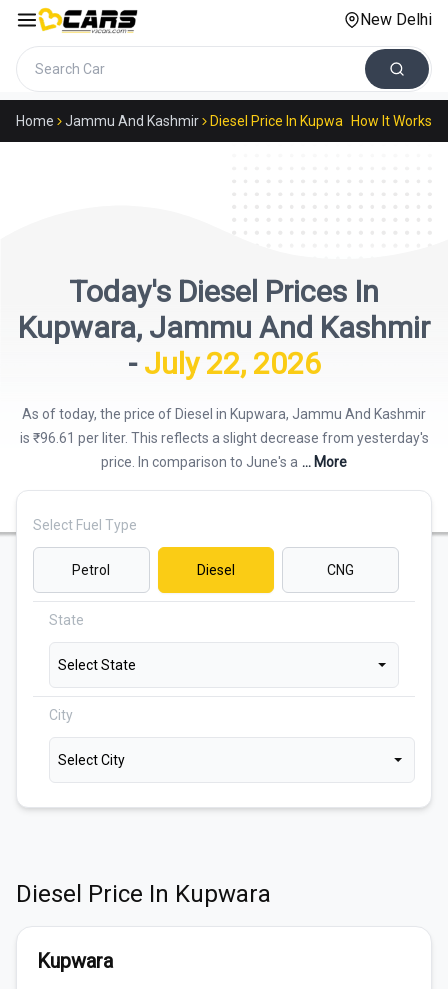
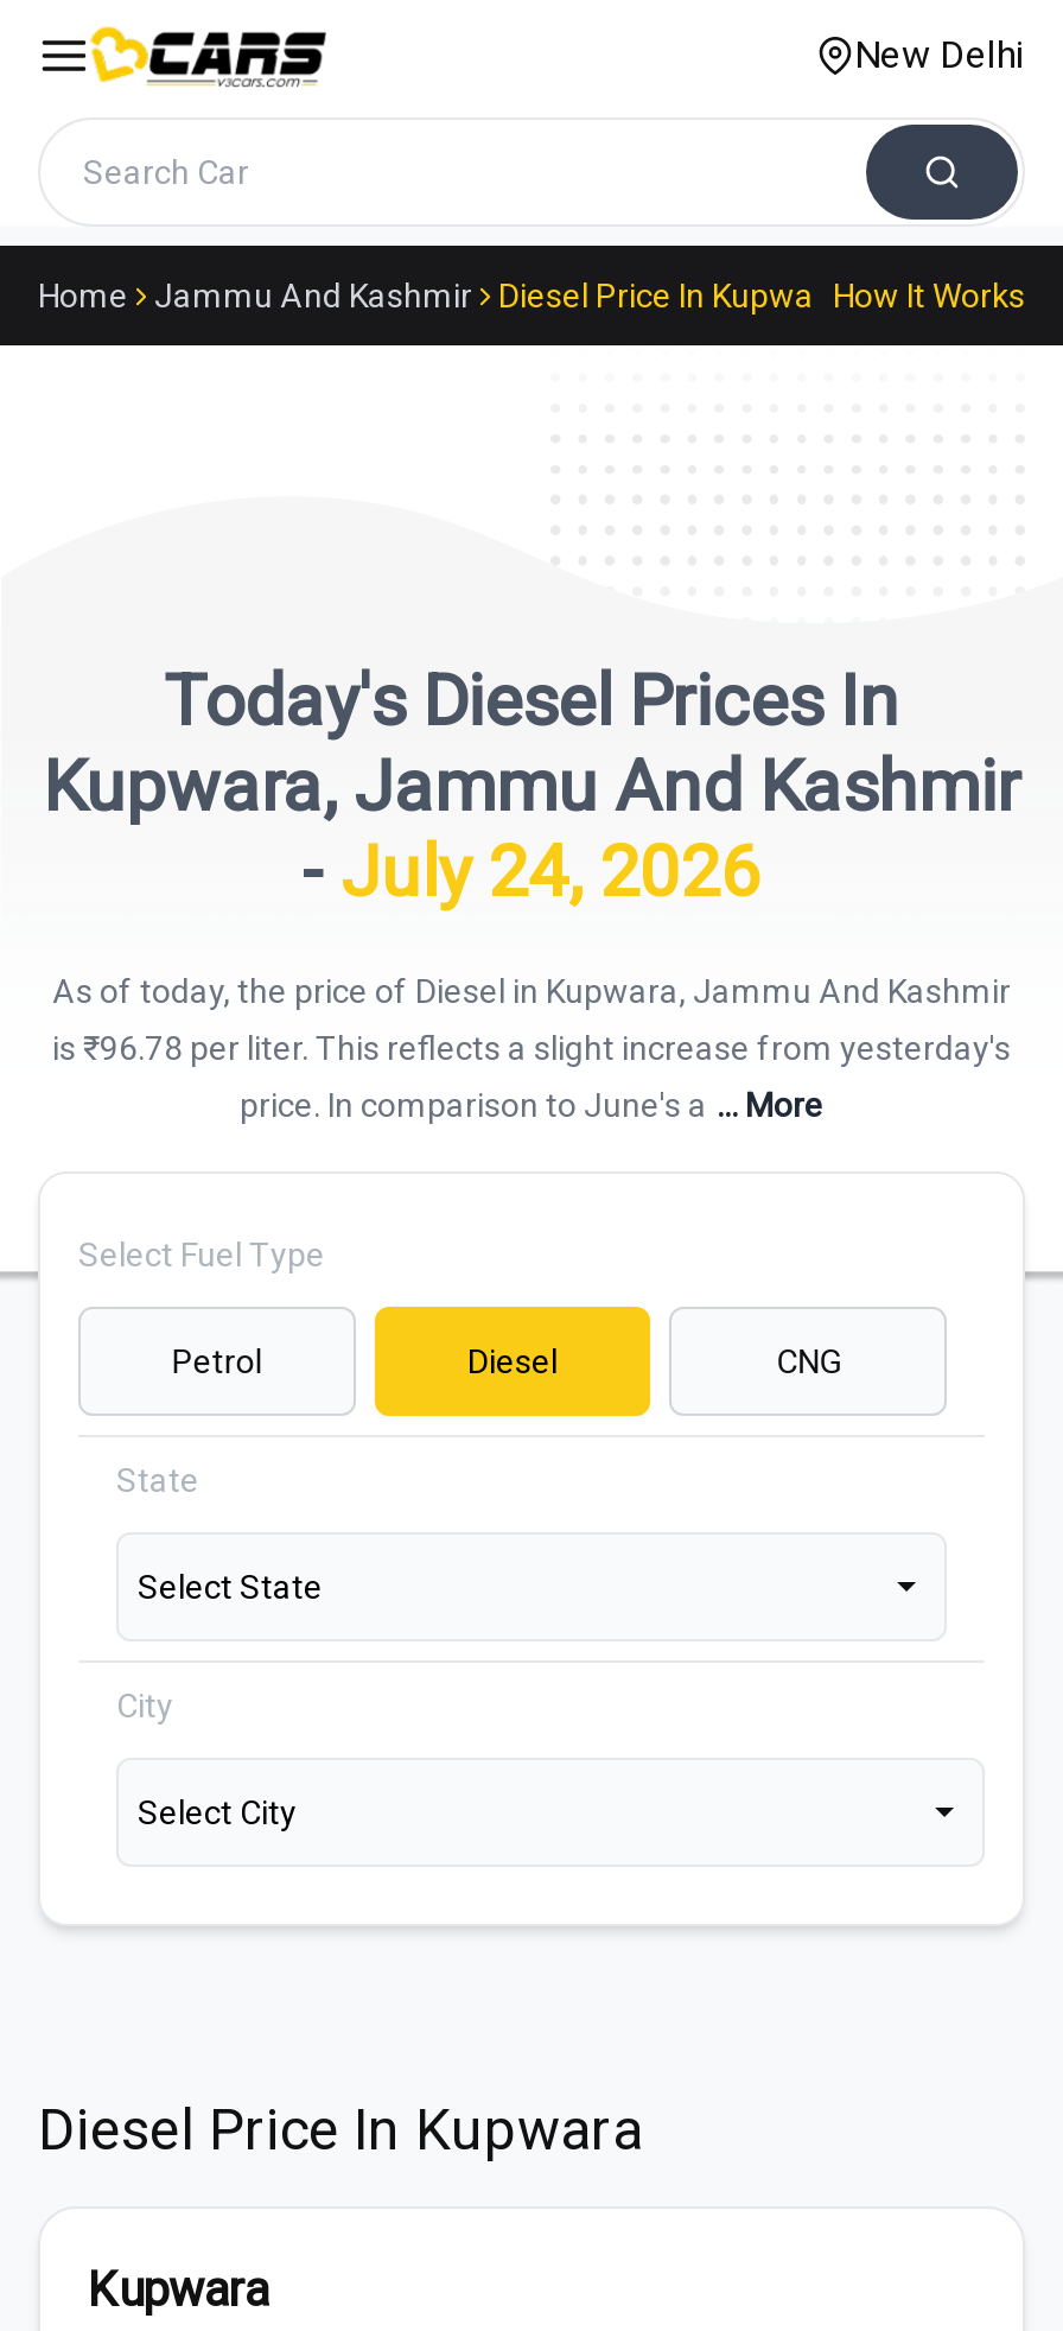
[127,346,320,381] - July 22, 2026 -> [303,830,760,913] - July 24, 2026
[19,430,428,446] is ₹96.61 per liter. This reflects a slight decrease from yesterday's -> [52,1029,1011,1067] is ₹96.78 per liter. This reflects a slight increase from yesterday's

